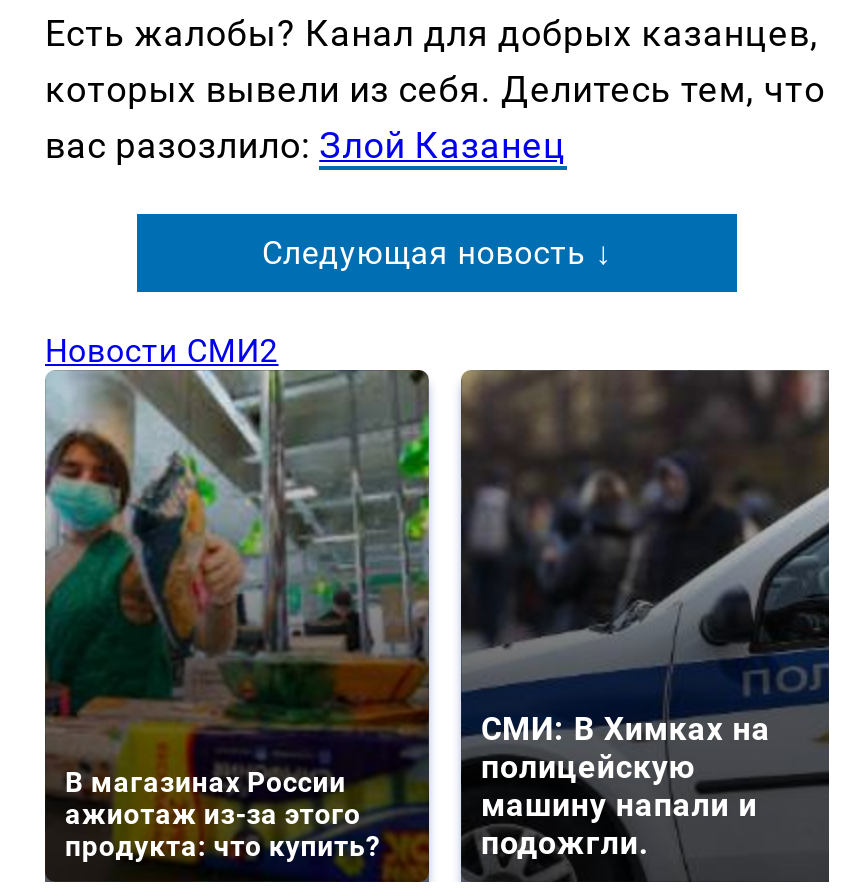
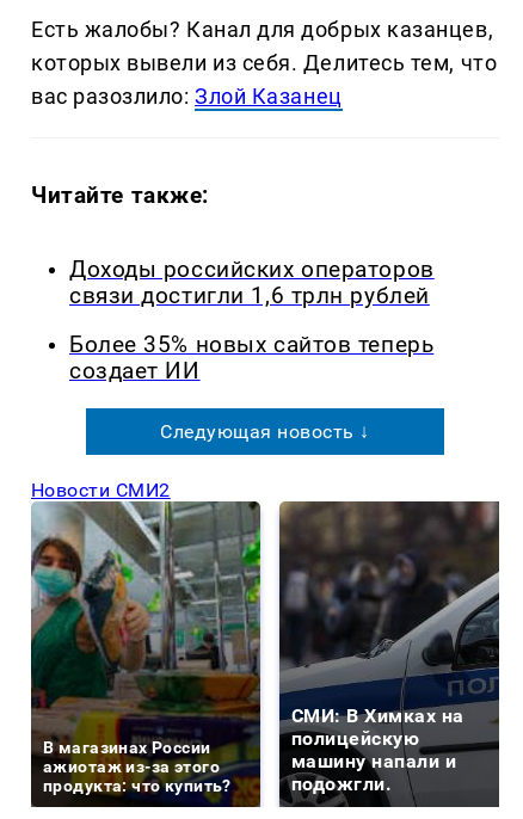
none -> [31,182,434,384] Читайте также: | Доходы российских операторов | связи достигли 1,6 трлн рублей | Более 35% новых сайтов теперь | создает ИИ

